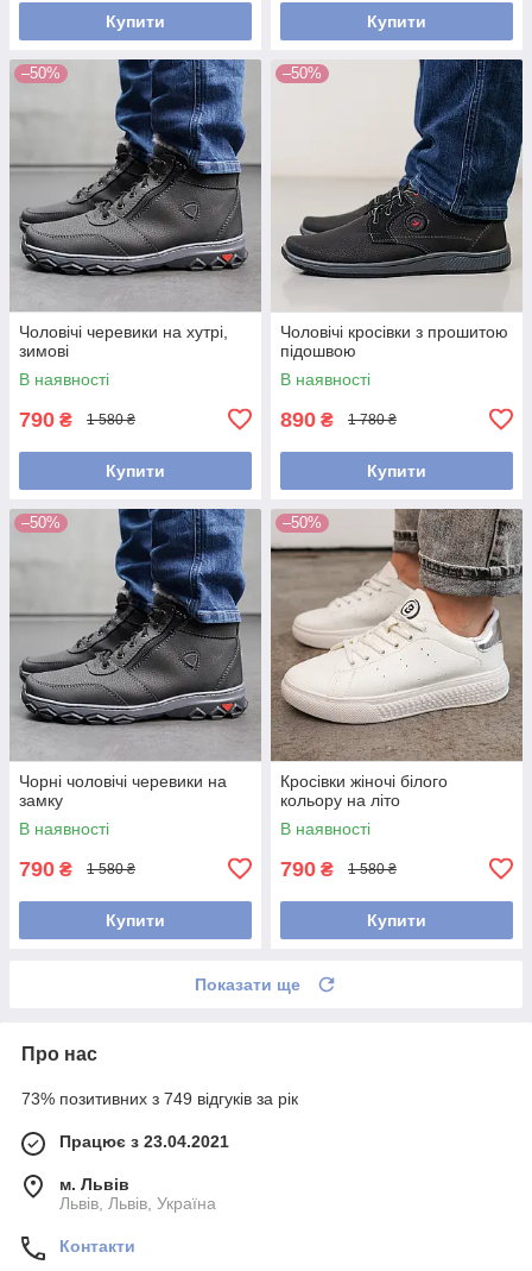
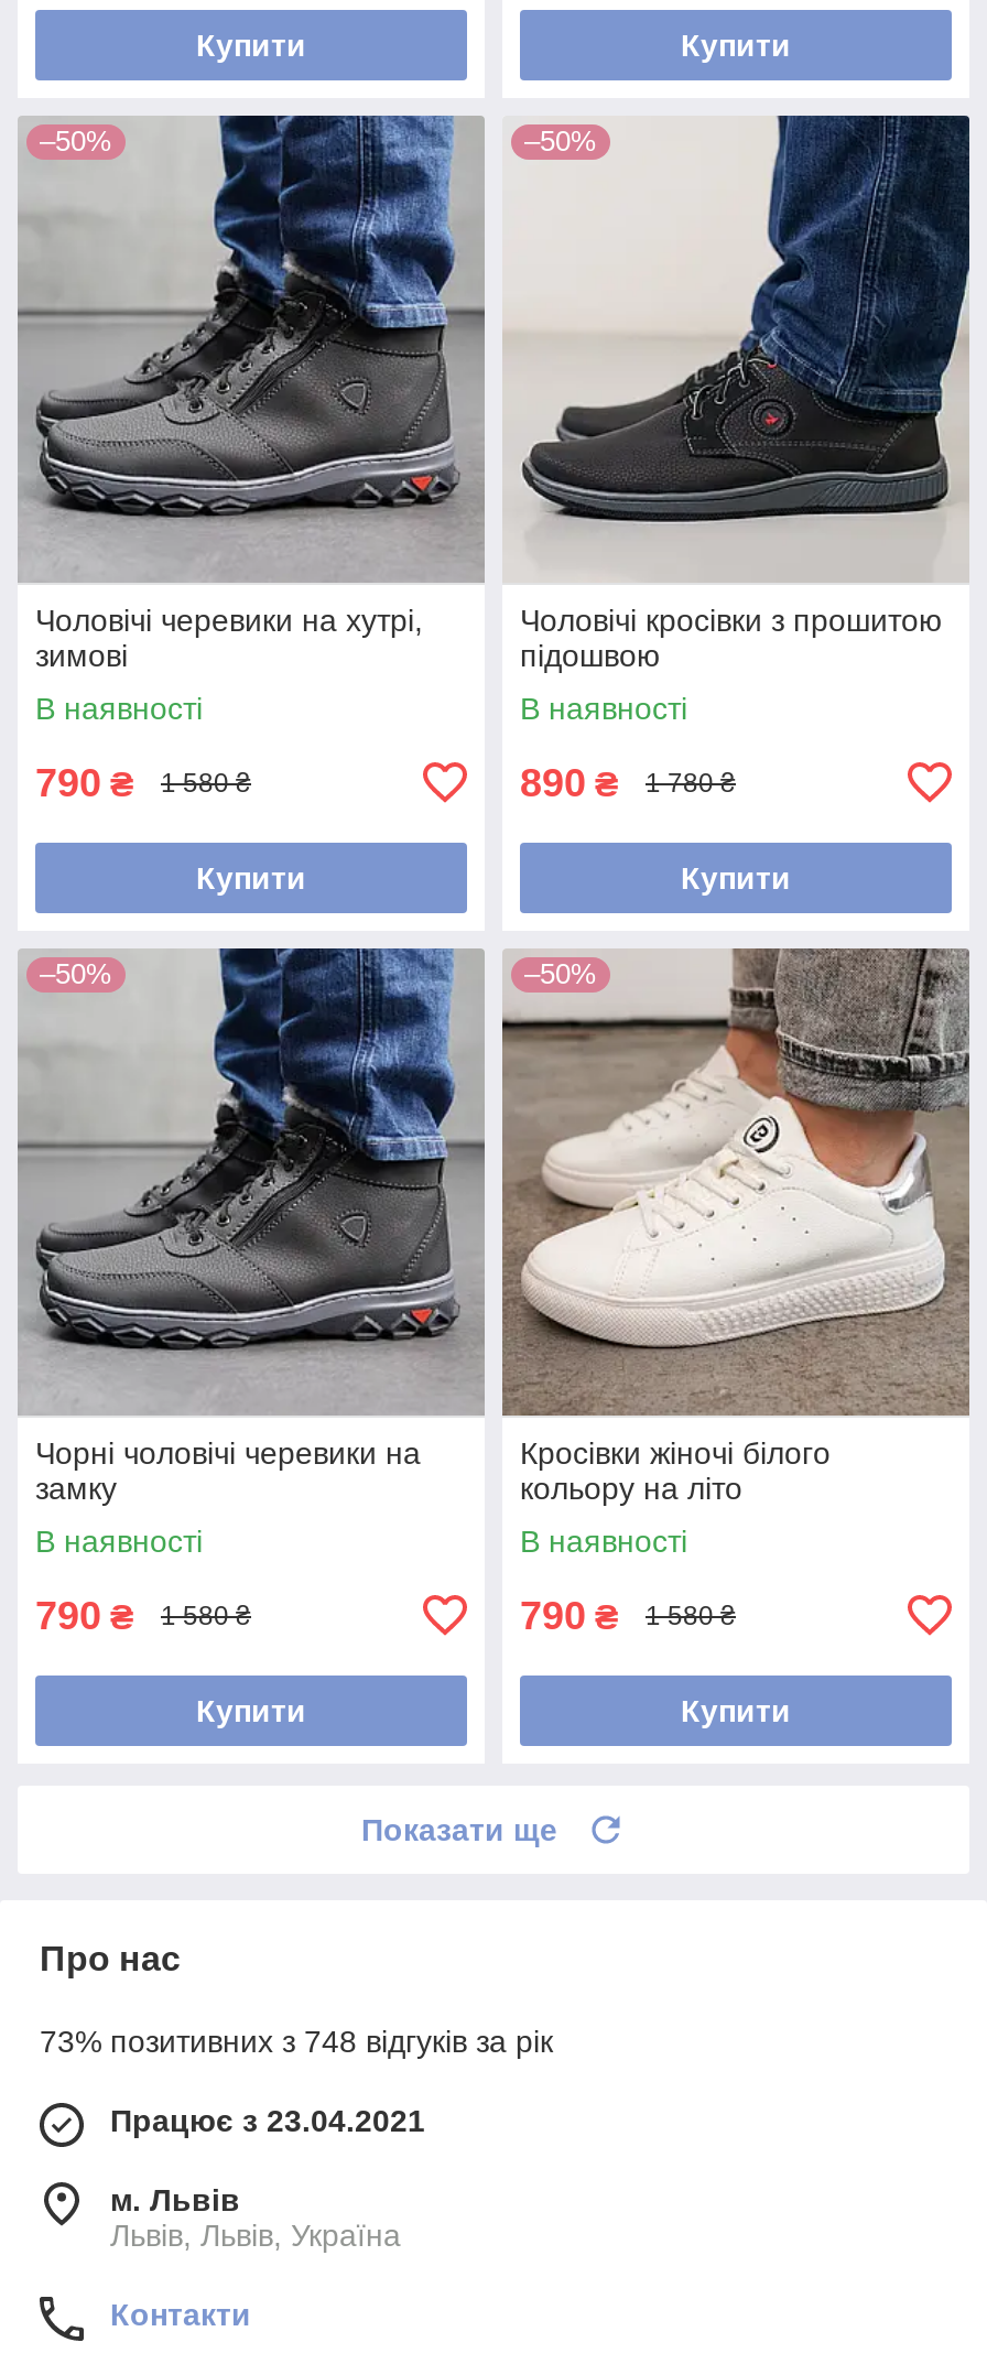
[21,1089,298,1108] 73% позитивних з 749 відгуків за рік -> [40,2023,553,2058] 73% позитивних з 748 відгуків за рік

